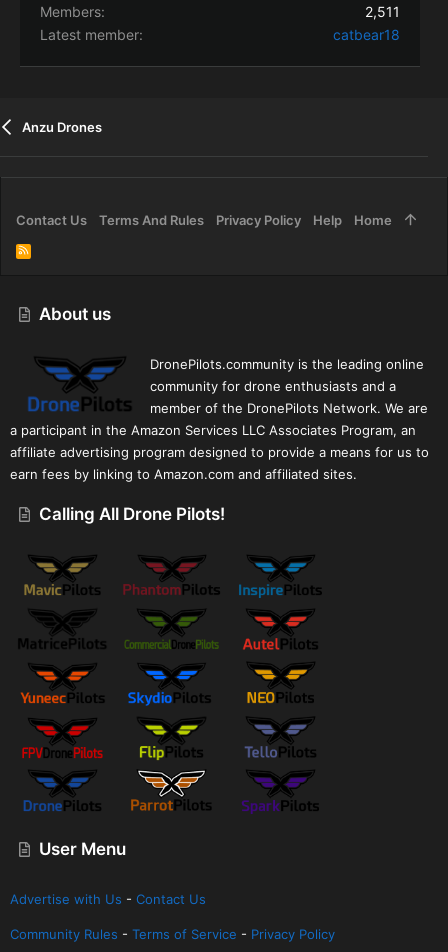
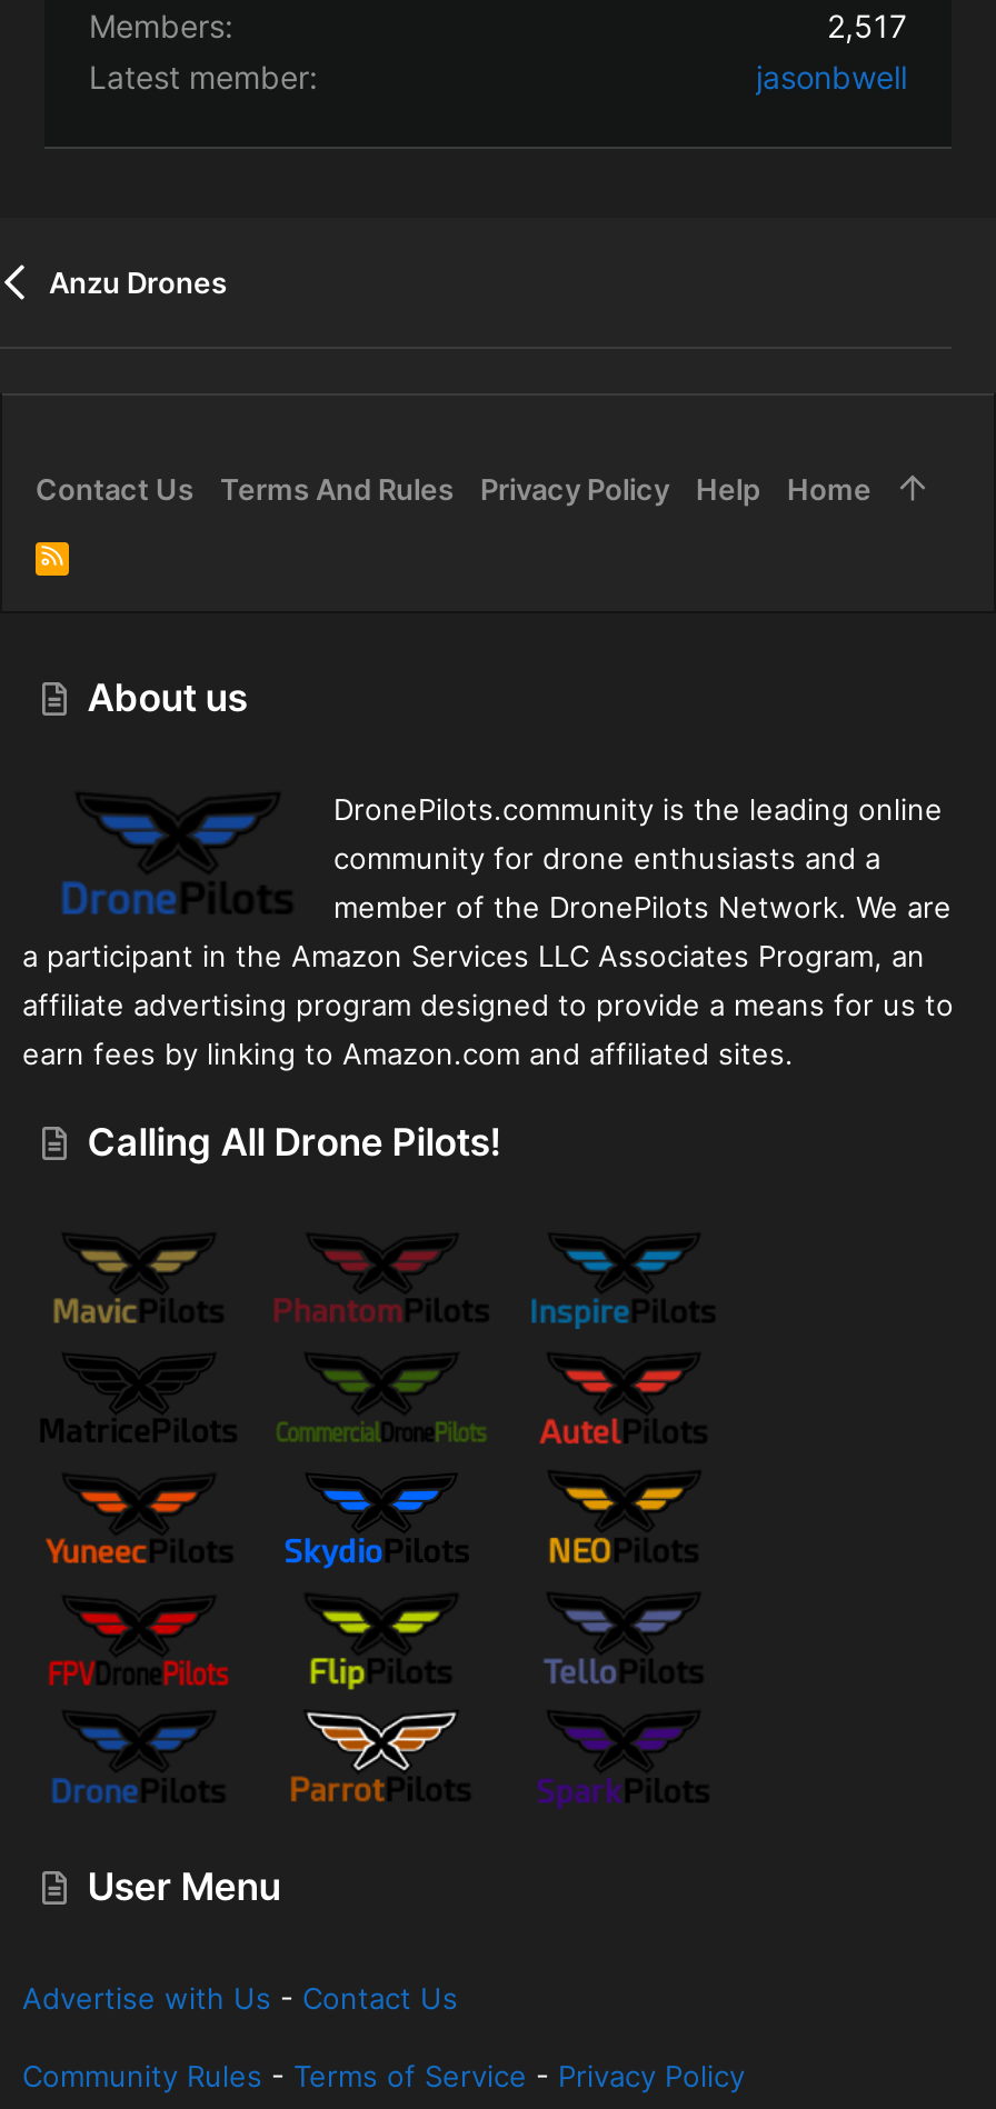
[365,3,400,20] 2,511 -> [827,8,907,45] 2,517
[333,26,400,43] catbear18 -> [756,59,907,96] jasonbwell

